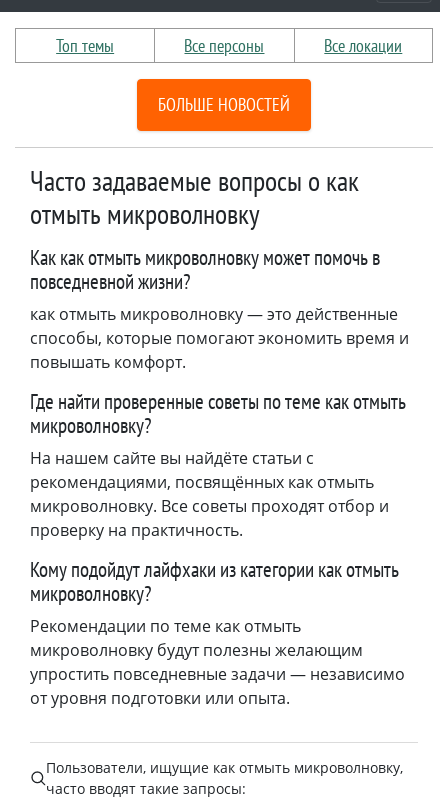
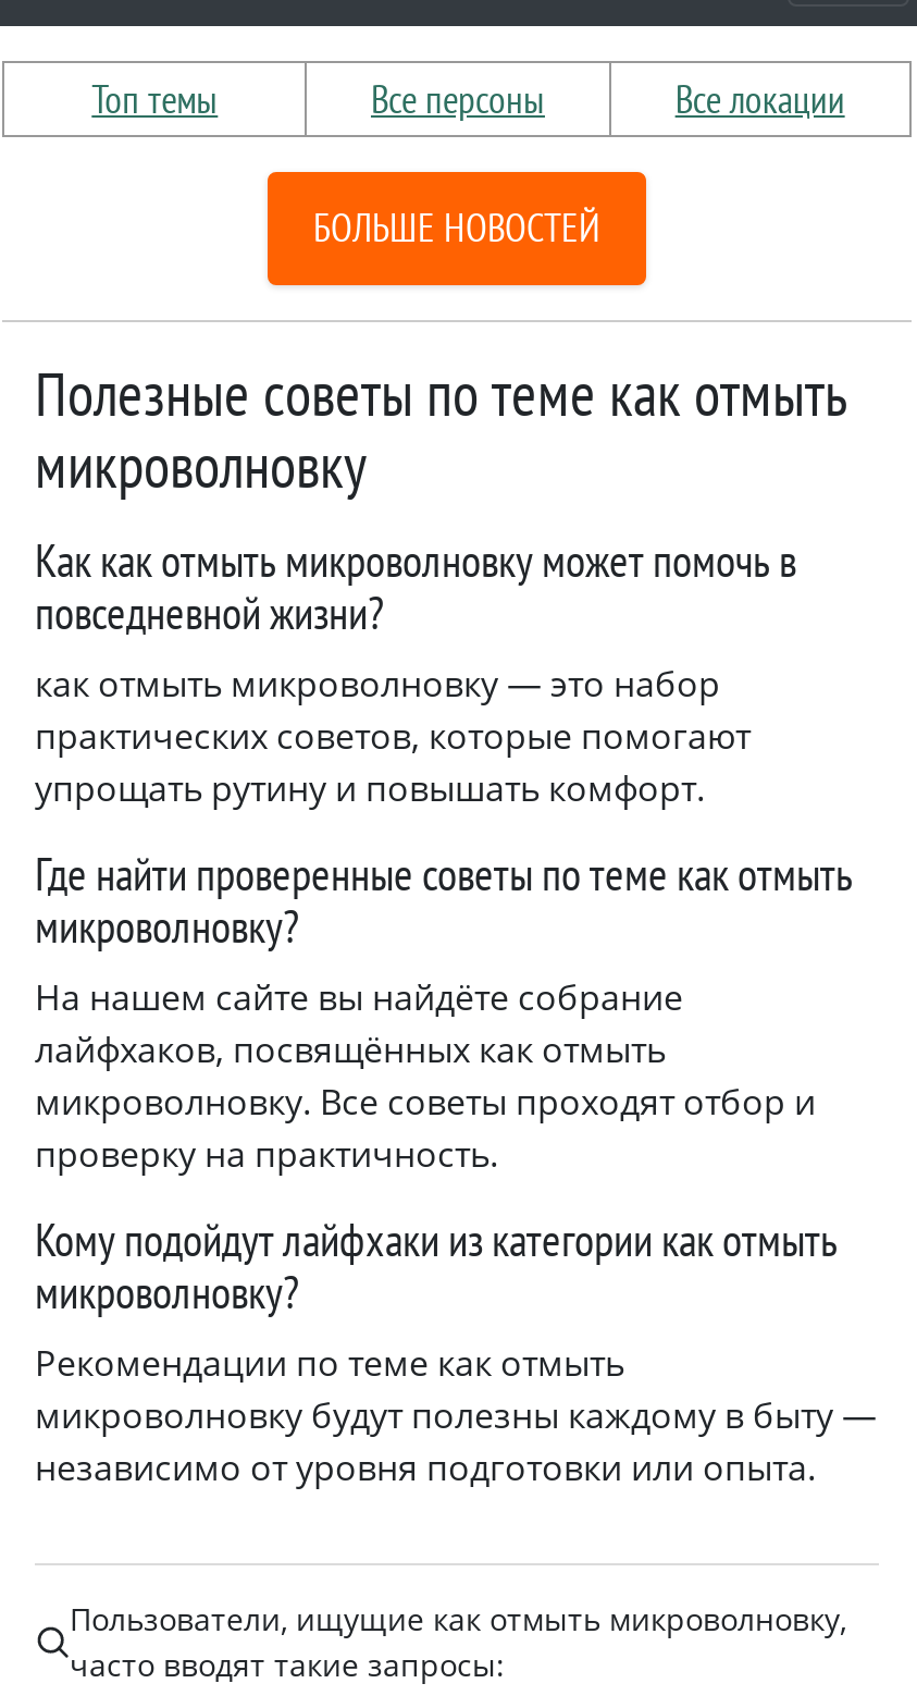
[30,162,359,232] Часто задаваемые вопросы о как | отмыть микроволновку -> [35,352,848,504] Полезные советы по теме как отмыть | микроволновку
[30,303,409,373] как отмыть микроволновку — это действенные | способы, которые помогают экономить время и | повышать комфорт. -> [35,659,751,811] как отмыть микроволновку — это набор | практических советов, которые помогают | упрощать рутину и повышать комфорт.
[30,447,374,493] На нашем сайте вы найдёте статьи с | рекомендациями, посвящённых как отмыть -> [35,972,683,1072] На нашем сайте вы найдёте собрание | лайфхаков, посвящённых как отмыть
[30,639,405,709] микроволновку будут полезны желающим | упростить повседневные задачи — независимо | от уровня подготовки или опыта. -> [35,1390,877,1490] микроволновку будут полезны каждому в быту — | независимо от уровня подготовки или опыта.

